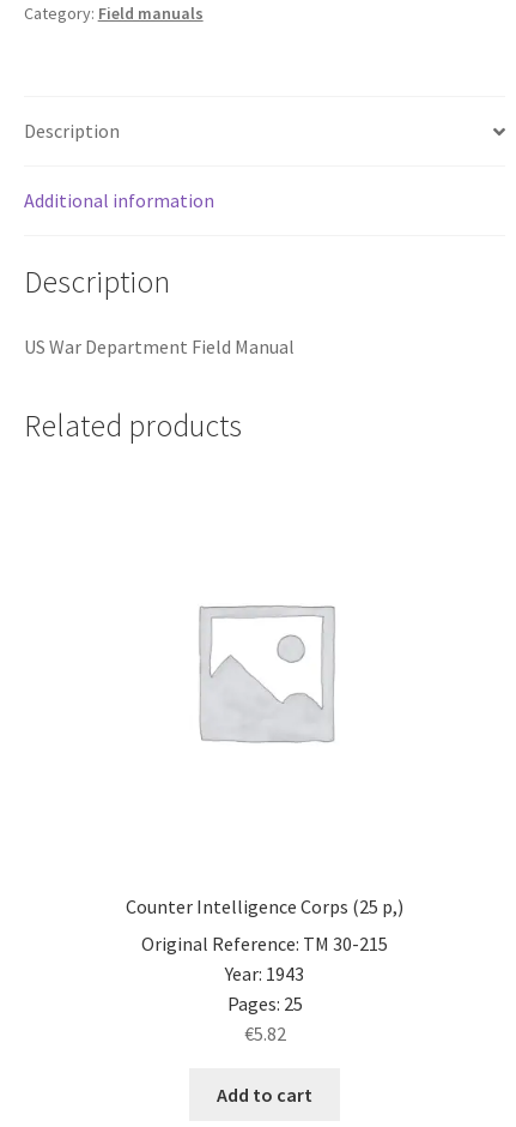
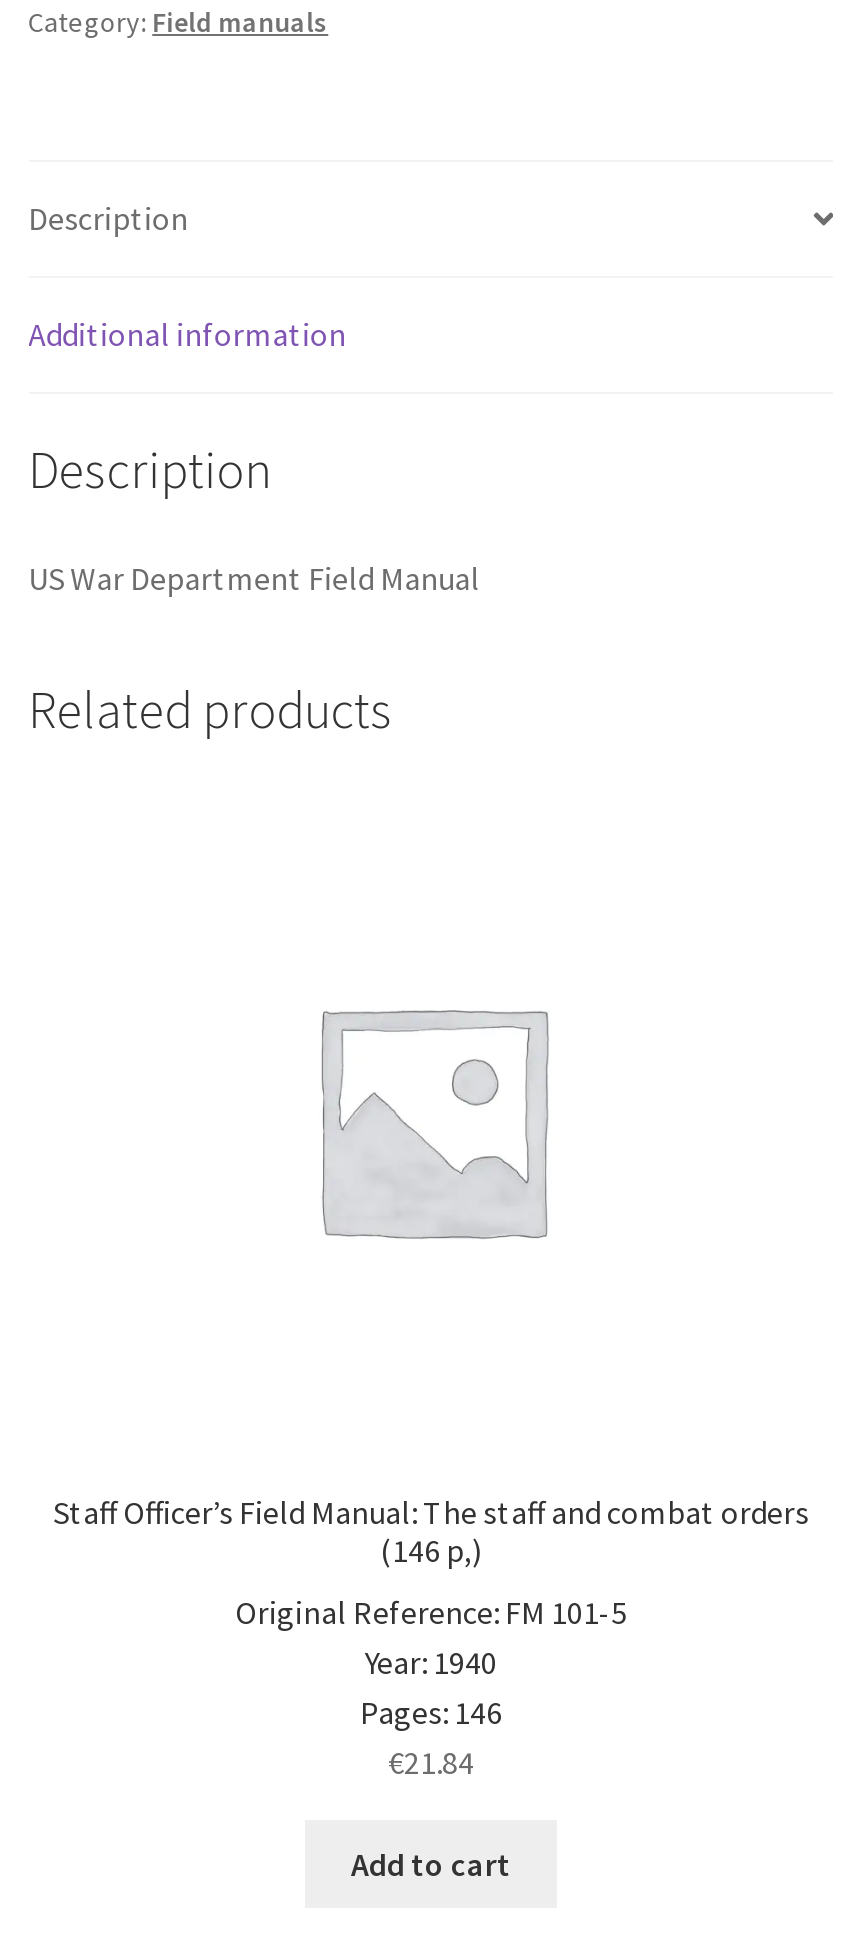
[126,894,403,918] Counter Intelligence Corps (25 p,) -> [53,1492,809,1570] Staff Officer’s Field Manual: The staff and combat orders | (146 p,)
[141,931,388,1045] Original Reference: TM 30-215 | Year: 1943 | Pages: 25 | €5.82 -> [235,1591,627,1781] Original Reference: FM 101-5 | Year: 1940 | Pages: 146 | €21.84

